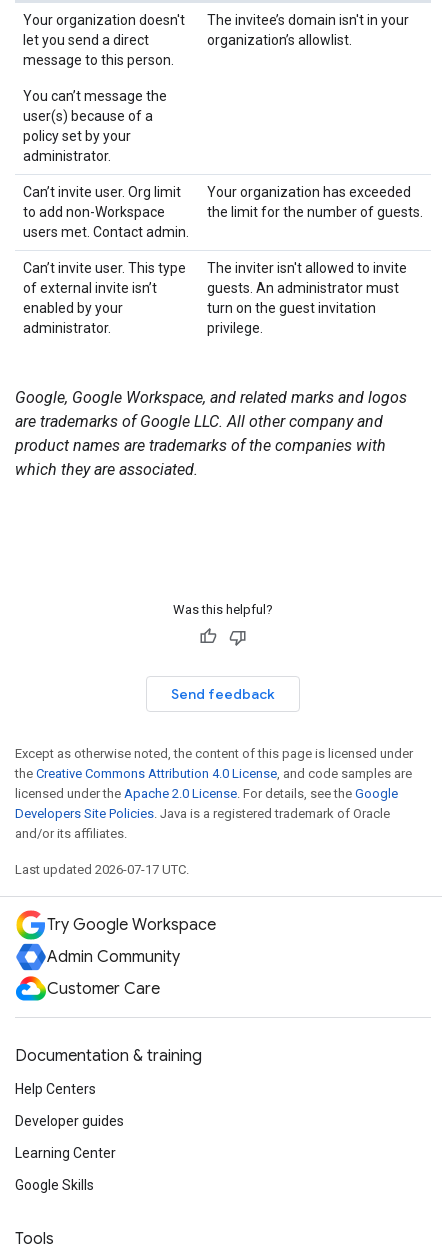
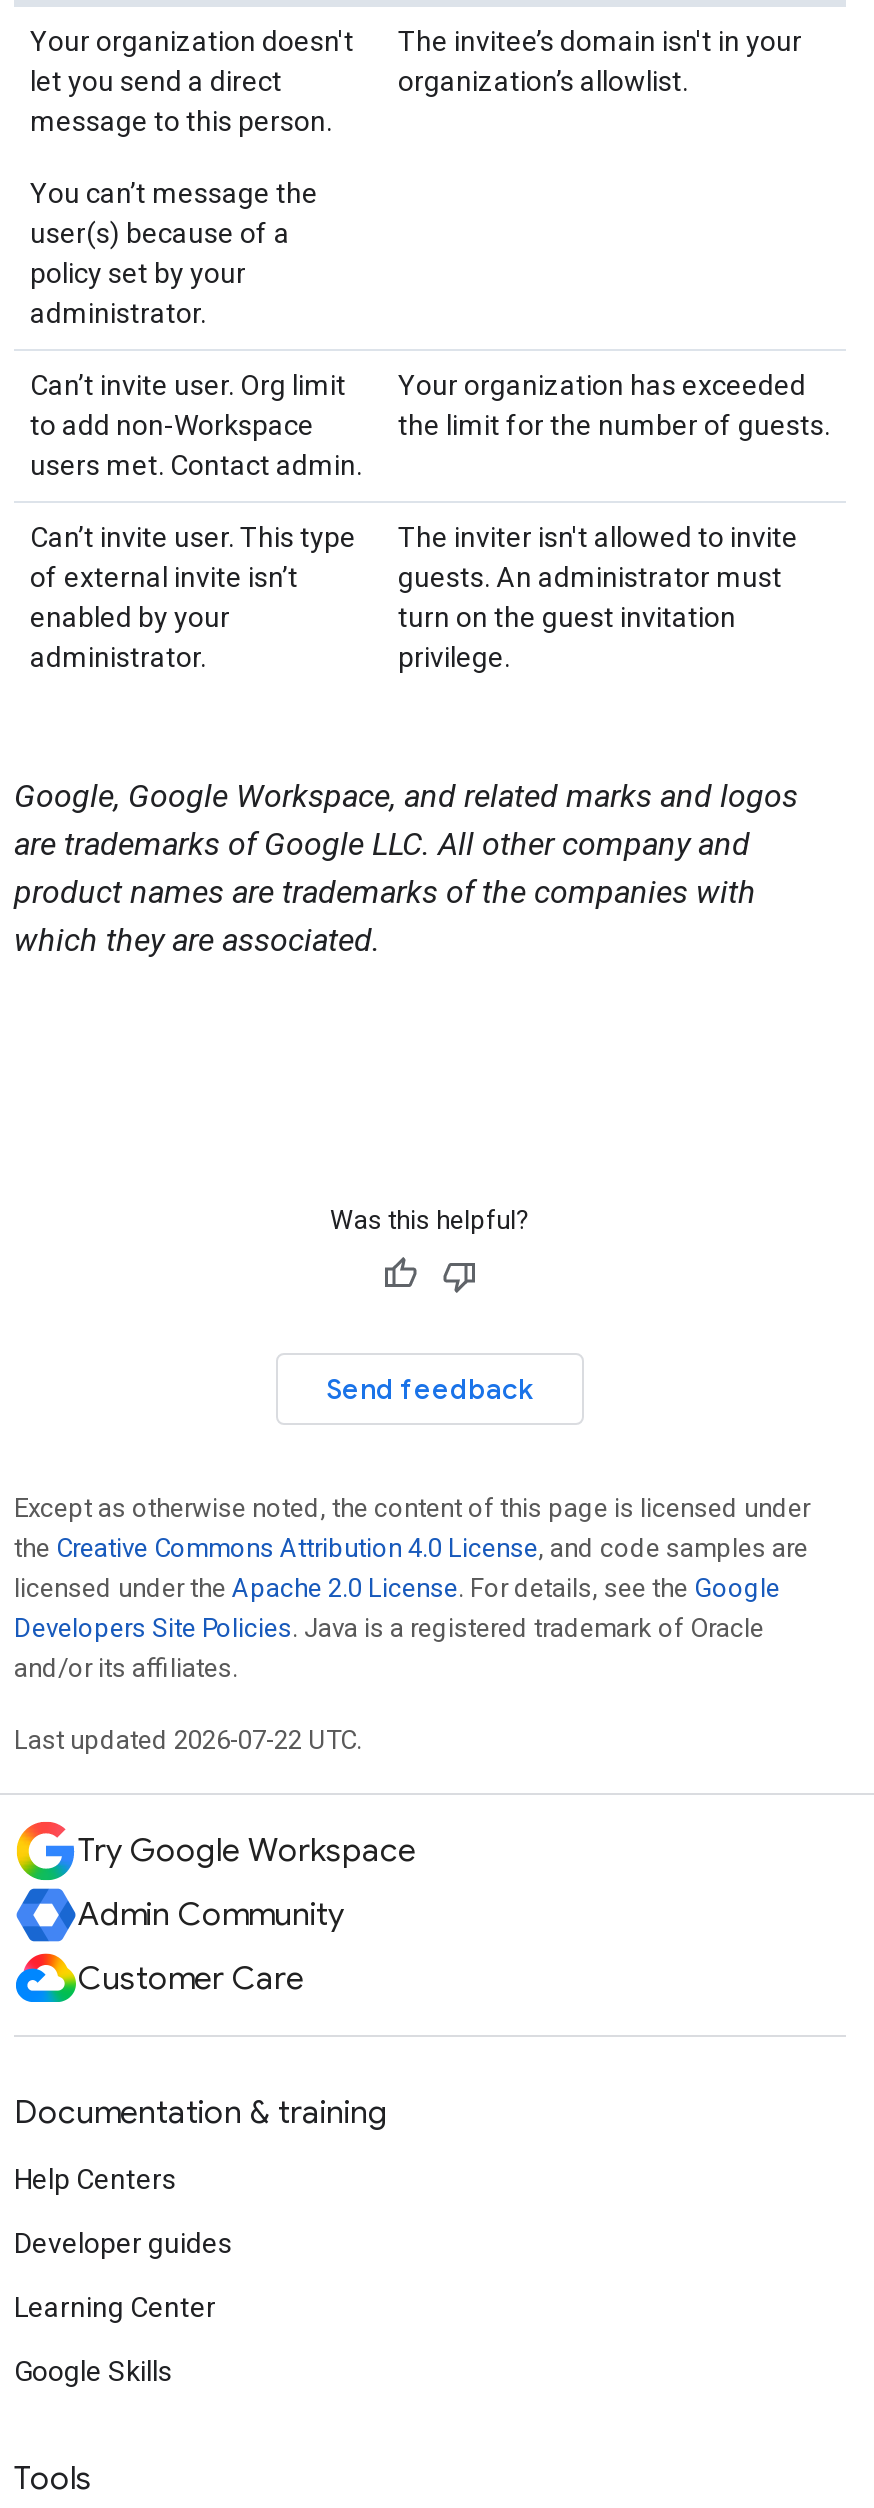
[15,862,189,877] Last updated 2026-07-17 UTC. -> [14,1725,362,1755] Last updated 2026-07-22 UTC.

